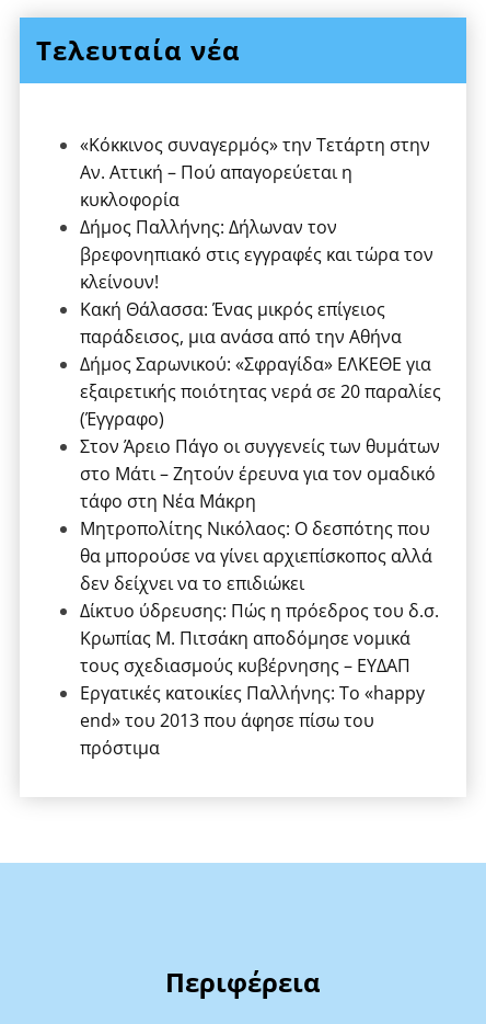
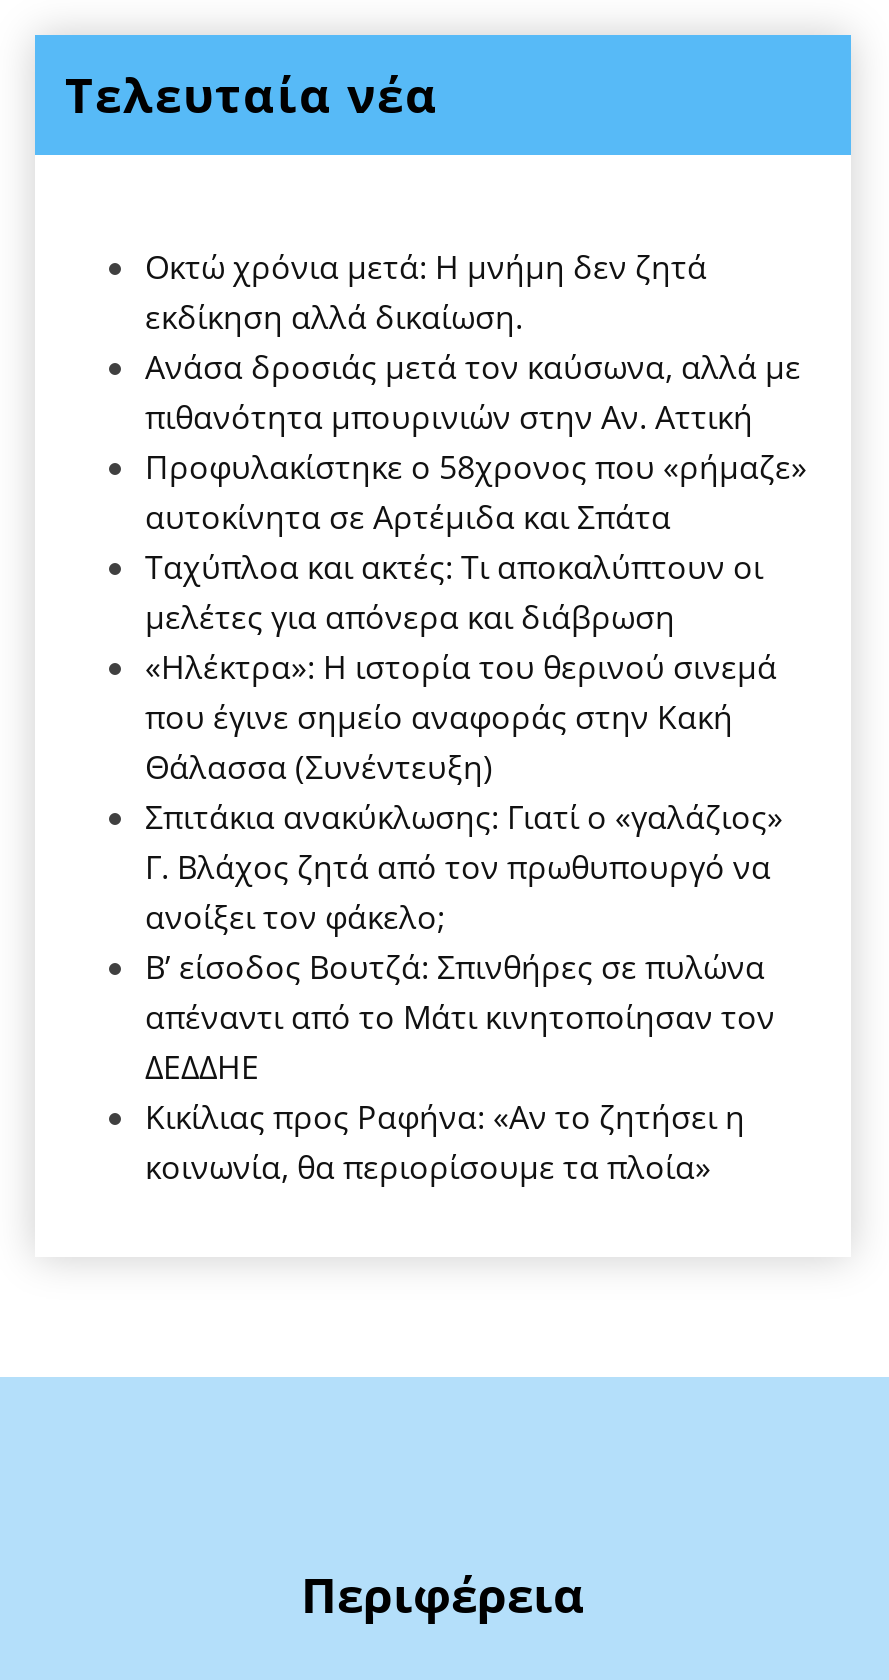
[80,133,441,760] «Κόκκινος συναγερμός» την Τετάρτη στην | Αν. Αττική – Πού απαγορεύεται η | κυκλοφορία | Δήμος Παλλήνης: Δήλωναν τον | βρεφονηπιακό στις εγγραφές και τώρα τον | κλείνουν! | Κακή Θάλασσα: Ένας μικρός επίγειος | παράδεισος, μια ανάσα από την Αθήνα | Δήμος Σαρωνικού: «Σφραγίδα» ΕΛΚΕΘΕ για | εξαιρετικής ποιότητας νερά σε 20 παραλίες | (Έγγραφο) | Στον Άρειο Πάγο οι συγγενείς των θυμάτων | στο Μάτι – Ζητούν έρευνα για τον ομαδικό | τάφο στη Νέα Μάκρη | Μητροπολίτης Νικόλαος: Ο δεσπότης που | θα μπορούσε να γίνει αρχιεπίσκοπος αλλά | δεν δείχνει να το επιδιώκει | Δίκτυο ύδρευσης: Πώς η πρόεδρος του δ.σ. | Κρωπίας Μ. Πιτσάκη αποδόμησε νομικά | τους σχεδιασμούς κυβέρνησης – ΕΥΔΑΠ | Εργατικές κατοικίες Παλλήνης: Το «happy | end» του 2013 που άφησε πίσω του | πρόστιμα -> [145,246,807,1190] Οκτώ χρόνια μετά: Η μνήμη δεν ζητά | εκδίκηση αλλά δικαίωση. | Ανάσα δροσιάς μετά τον καύσωνα, αλλά με | πιθανότητα μπουρινιών στην Αν. Αττική | Προφυλακίστηκε ο 58χρονος που «ρήμαζε» | αυτοκίνητα σε Αρτέμιδα και Σπάτα | Ταχύπλοα και ακτές: Τι αποκαλύπτουν οι | μελέτες για απόνερα και διάβρωση | «Ηλέκτρα»: Η ιστορία του θερινού σινεμά | που έγινε σημείο αναφοράς στην Κακή | Θάλασσα (Συνέντευξη) | Σπιτάκια ανακύκλωσης: Γιατί ο «γαλάζιος» | Γ. Βλάχος ζητά από τον πρωθυπουργό να | ανοίξει τον φάκελο; | Β’ είσοδος Βουτζά: Σπινθήρες σε πυλώνα | απέναντι από το Μάτι κινητοποίησαν τον | ΔΕΔΔΗΕ | Κικίλιας προς Ραφήνα: «Αν το ζητήσει η | κοινωνία, θα περιορίσουμε τα πλοία»

